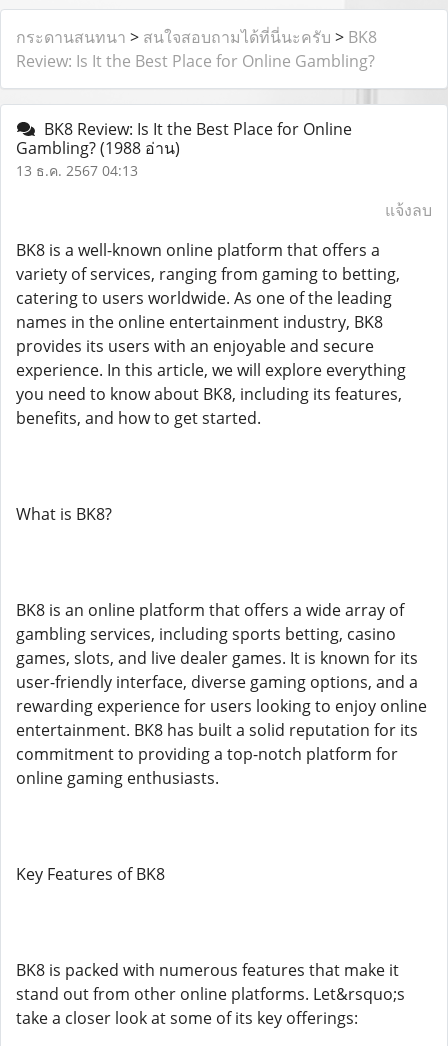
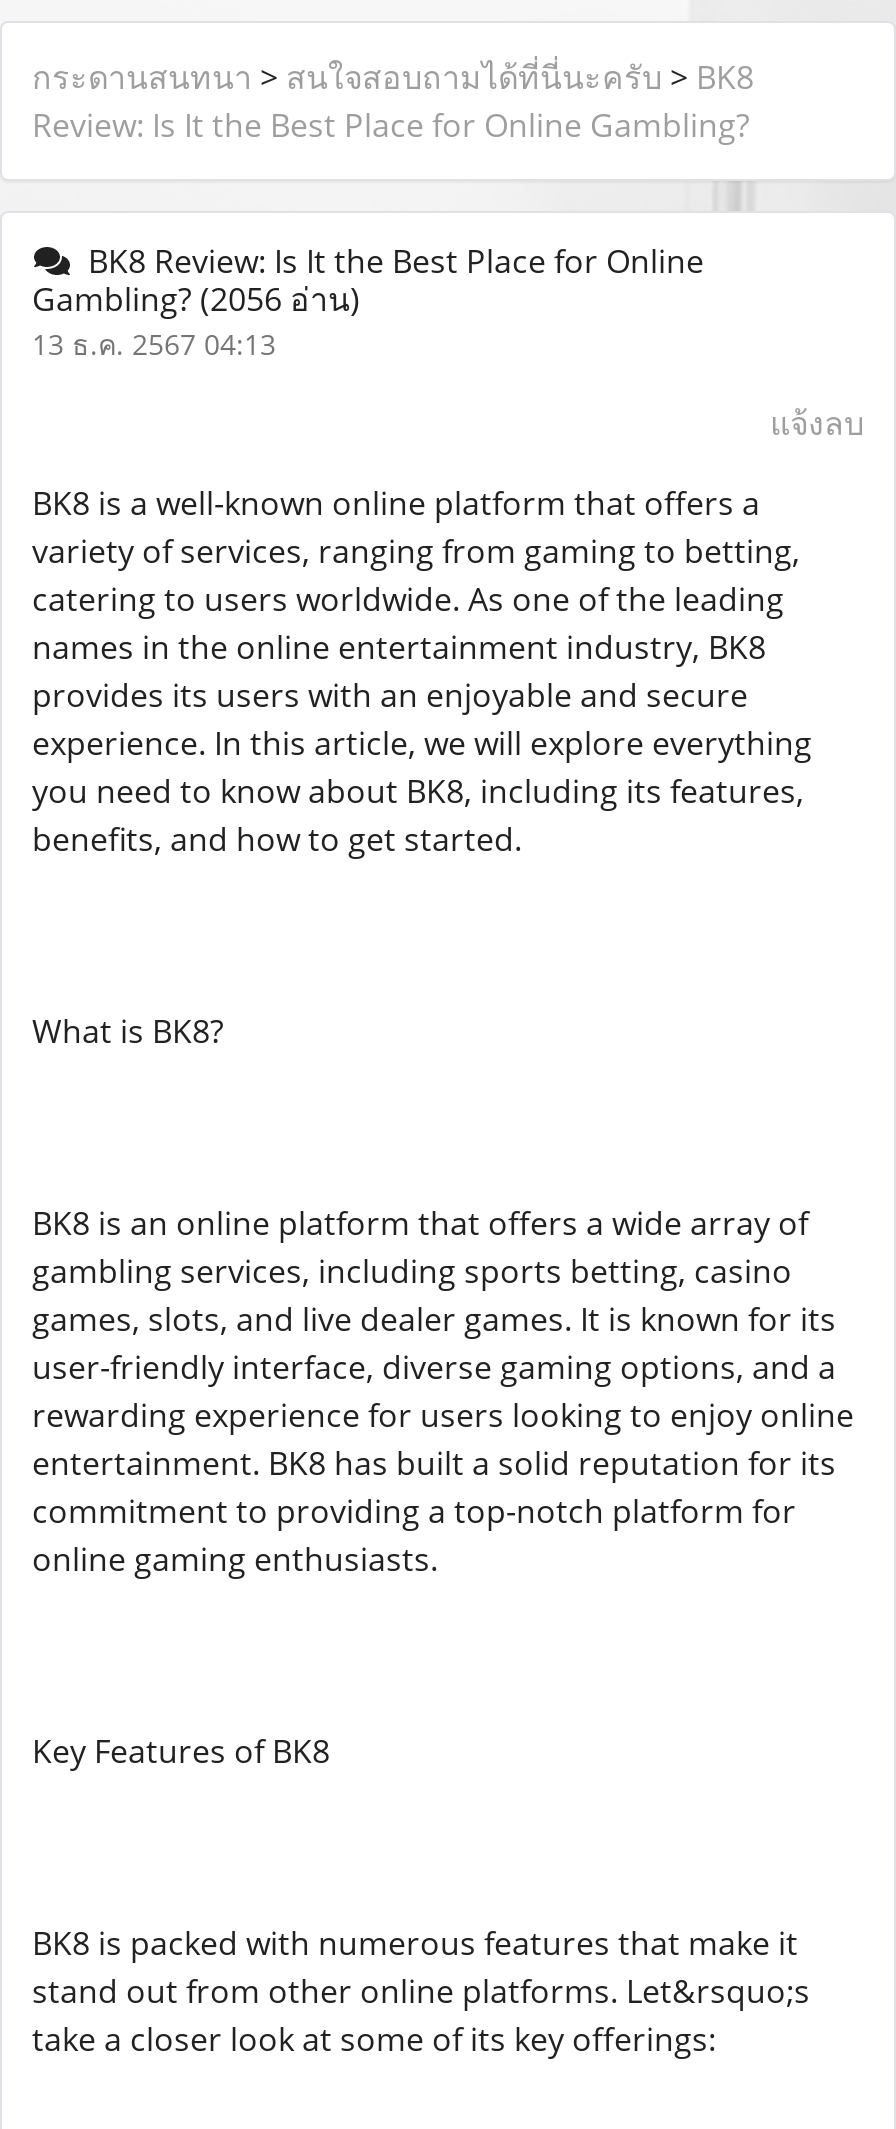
[16,137,180,159] Gambling? (1988 อ่าน) -> [32,277,360,321] Gambling? (2056 อ่าน)

